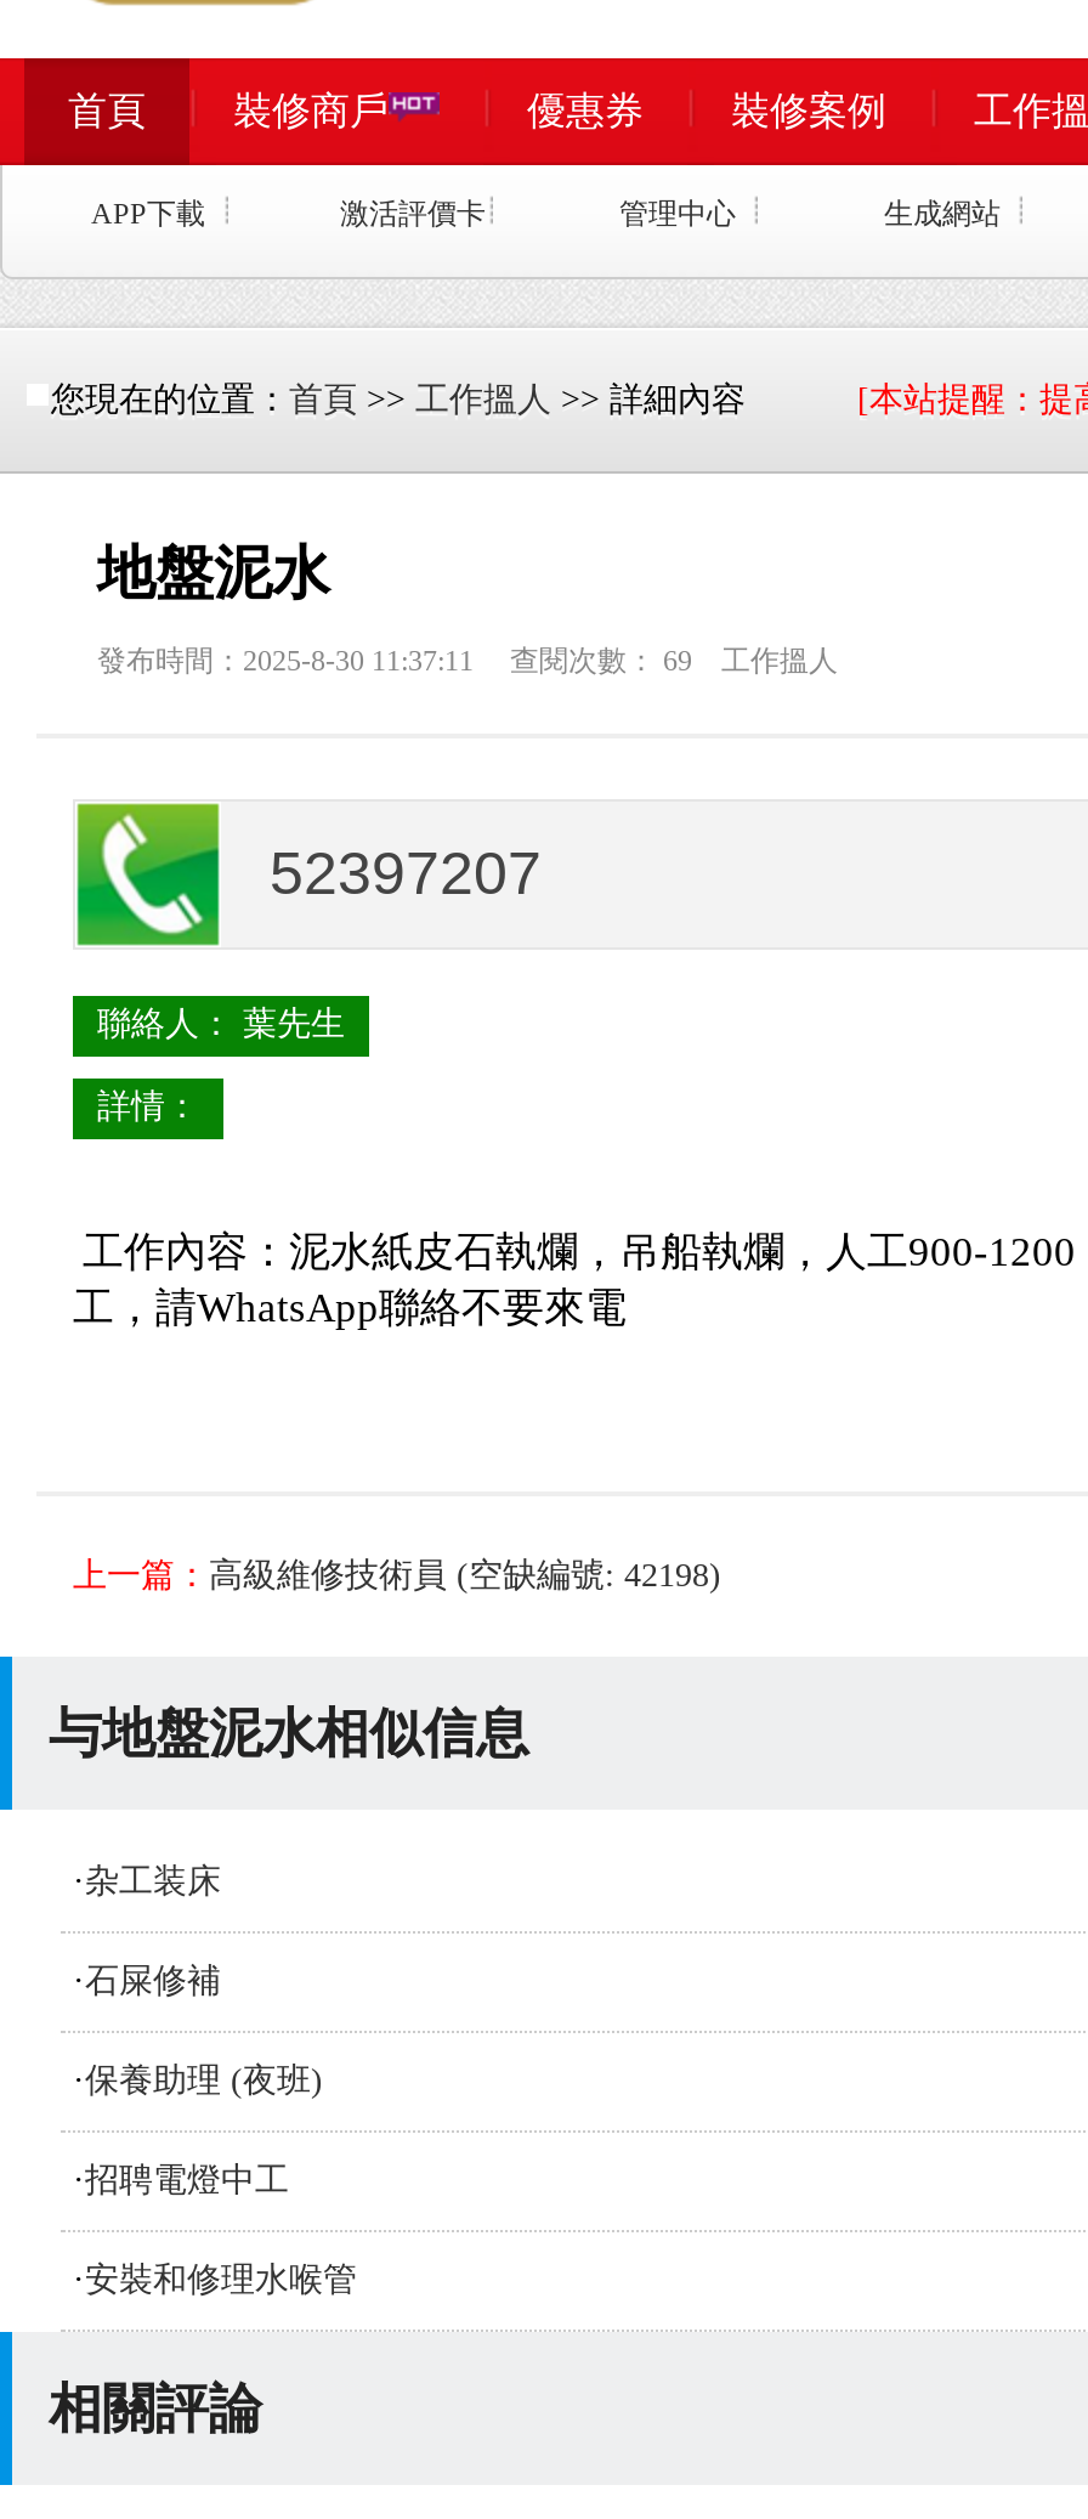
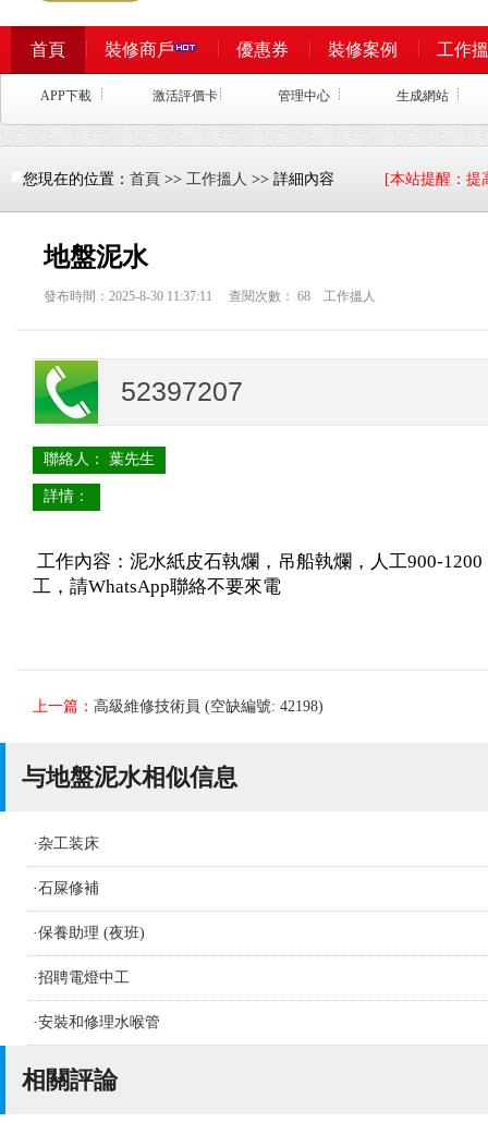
[97,644,838,678] 發布時間：2025-8-30 11:37:11 查閱次數： 69工作搵人 -> [44,289,376,304] 發布時間：2025-8-30 11:37:11 查閱次數： 68工作搵人

